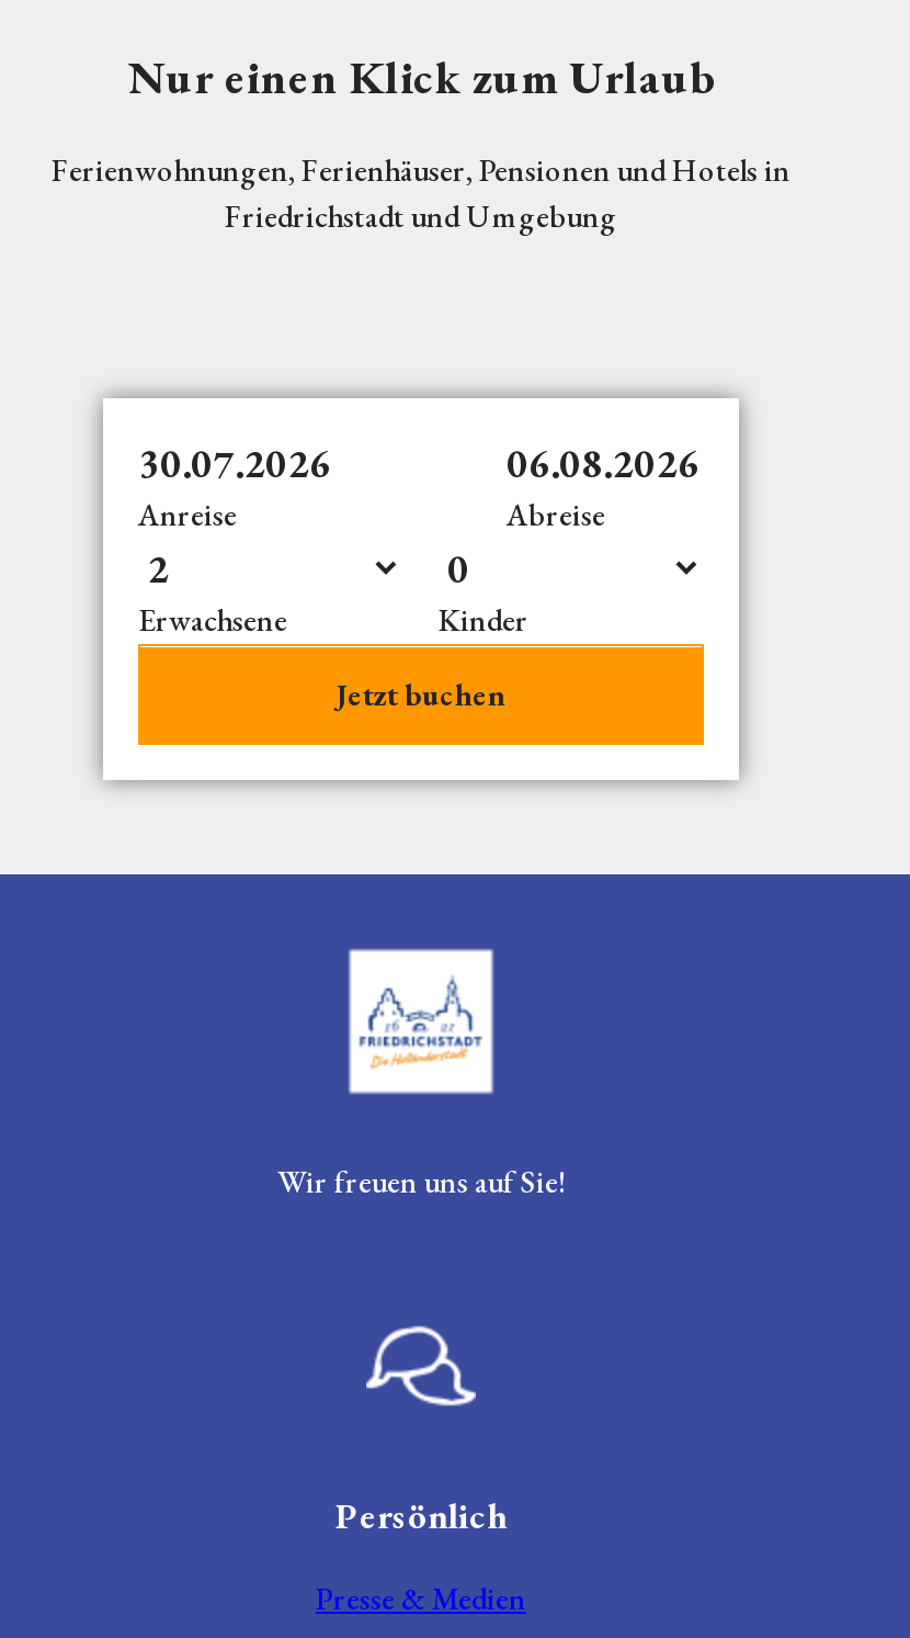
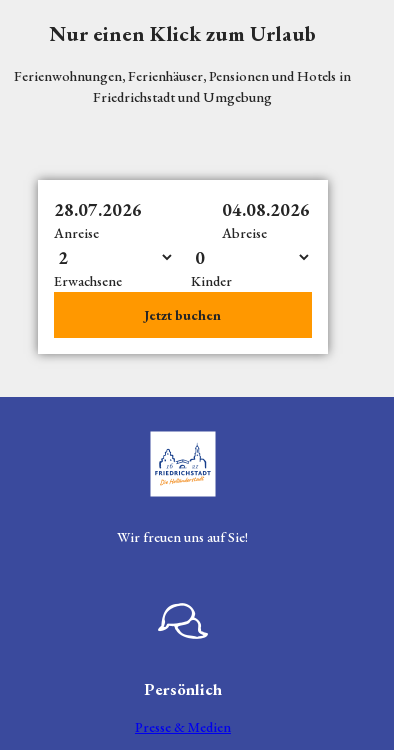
[138,439,331,489] 30.07.2026 -> [54,198,142,221] 28.07.2026
[507,439,699,489] 06.08.2026 -> [222,198,310,221] 04.08.2026

